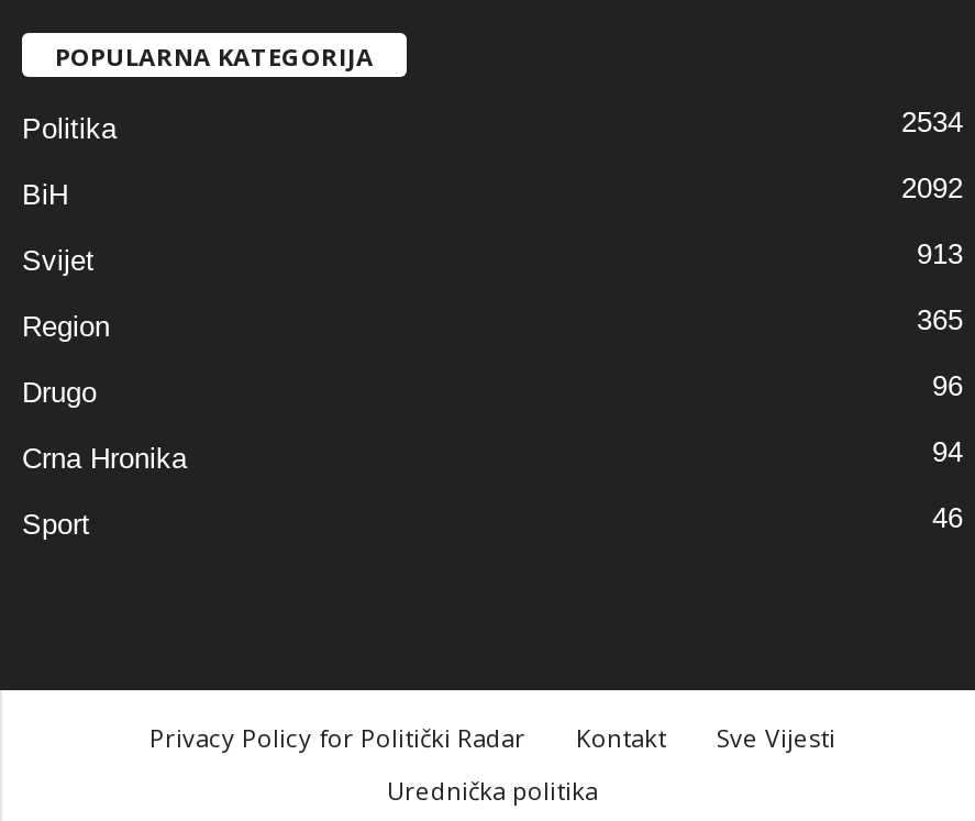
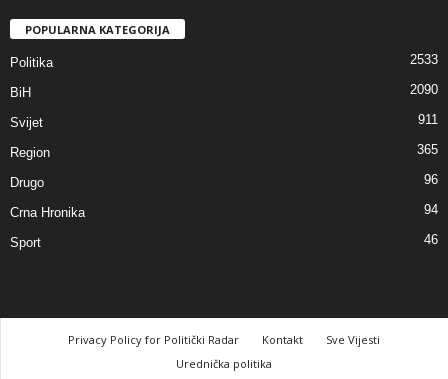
[901,106,963,139] 2534 -> [410,52,438,67] 2533
[901,172,963,205] 2092 -> [410,82,438,97] 2090
[917,238,963,271] 913 -> [418,112,438,127] 911

